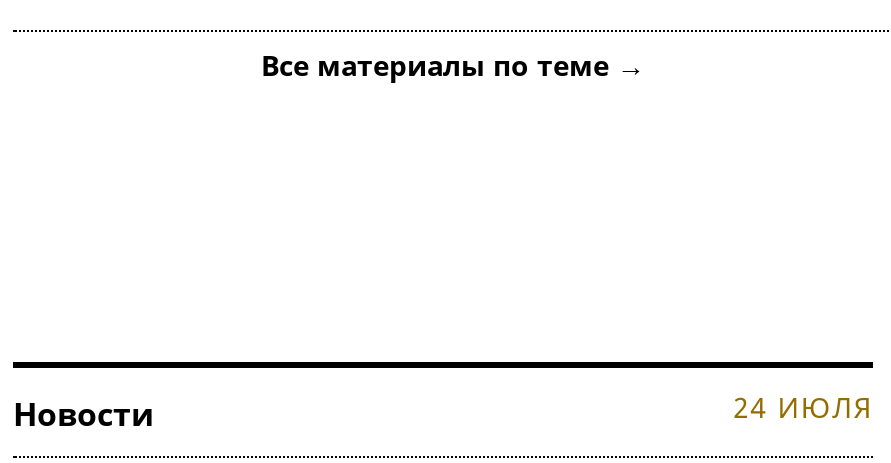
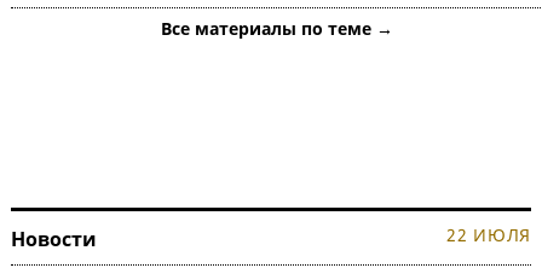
[733,387,873,425] 24 ИЮЛЯ -> [447,223,531,246] 22 ИЮЛЯ

